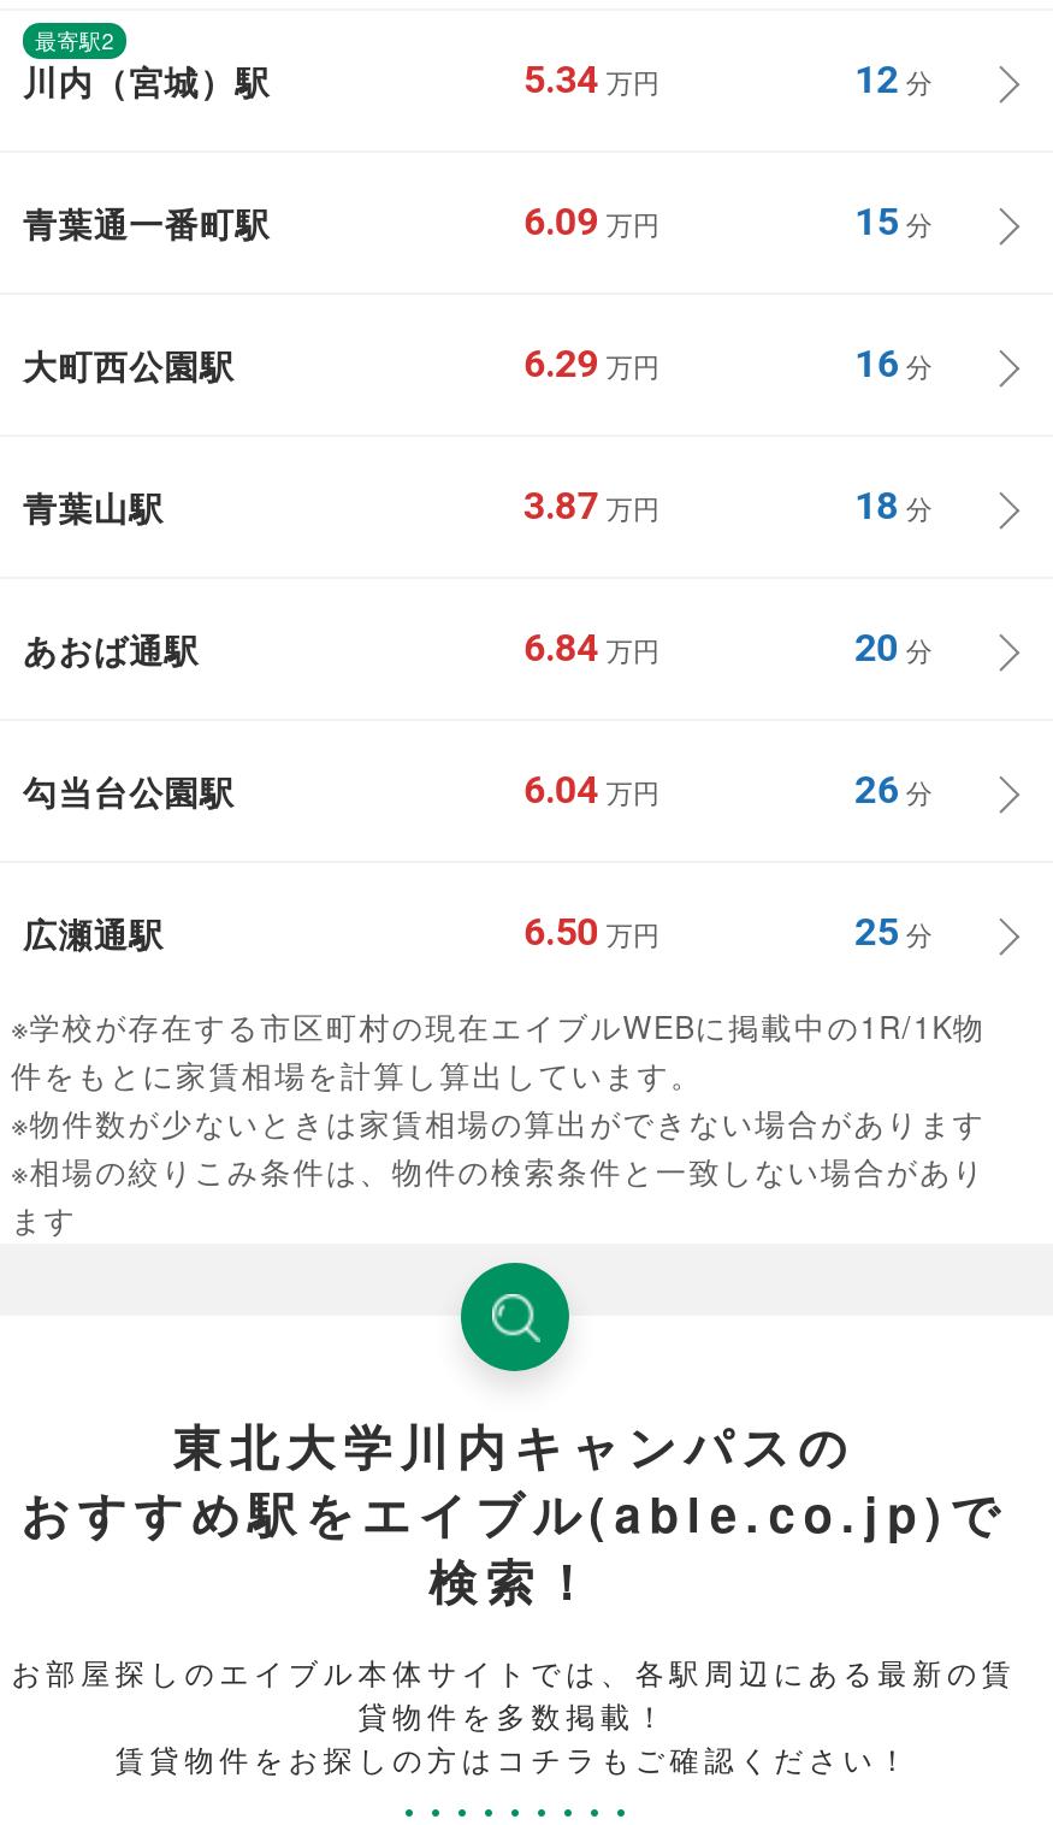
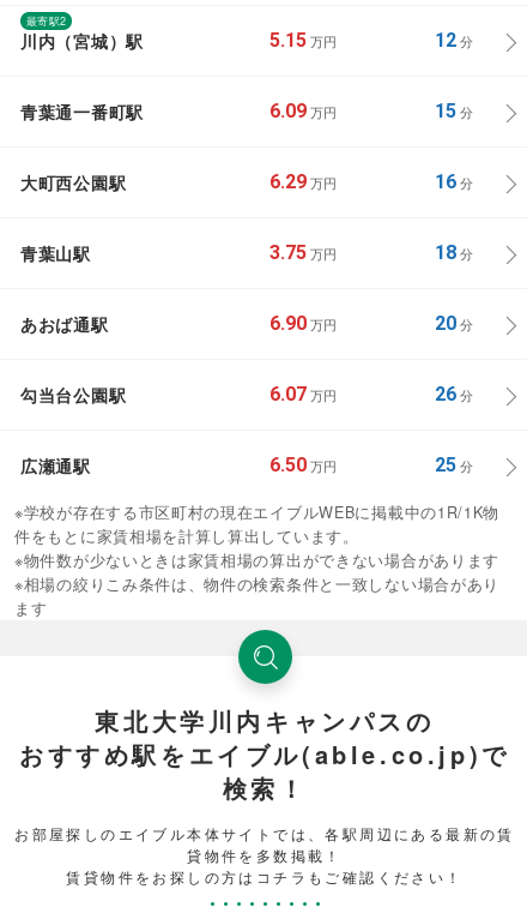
[523,57,660,102] 5.34 万円 -> [269,29,337,52] 5.15 万円
[523,483,660,528] 3.87 万円 -> [269,241,337,264] 3.75 万円
[523,625,660,671] 6.84 万円 -> [269,312,337,335] 6.90 万円
[523,767,660,813] 6.04 万円 -> [269,383,337,406] 6.07 万円

